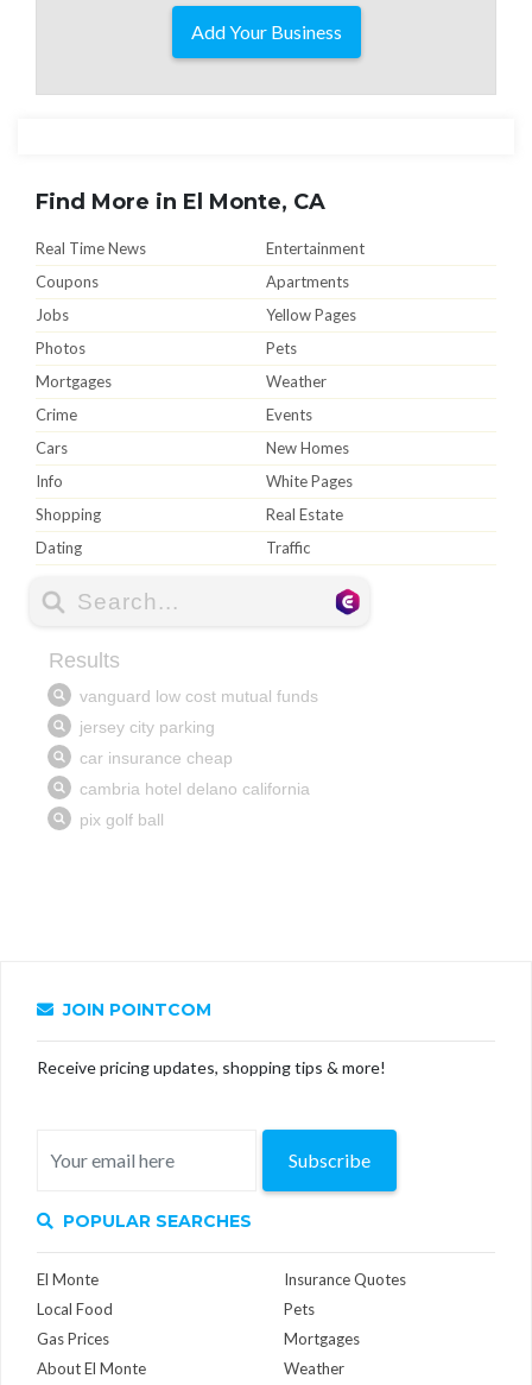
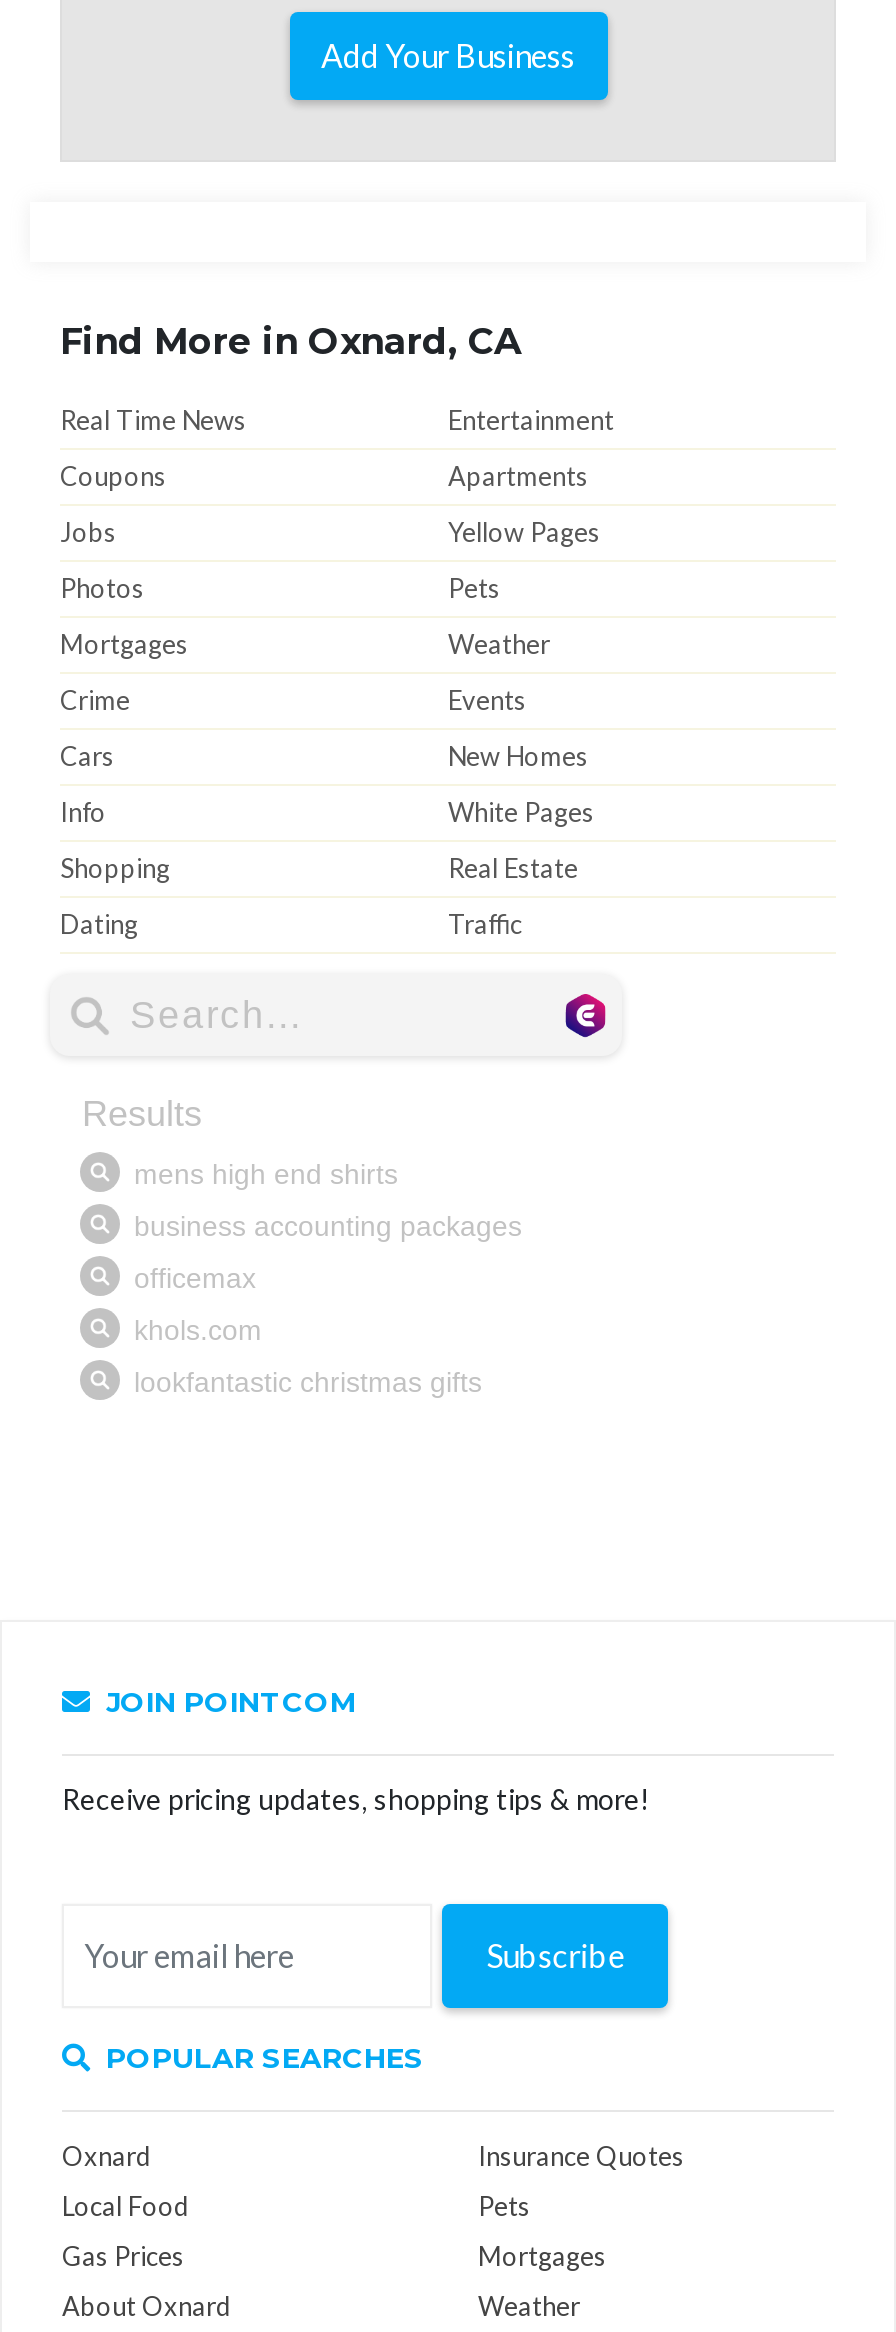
[36,189,325,215] Find More in El Monte, CA -> [60,319,522,363] Find More in Oxnard, CA
[37,1269,99,1288] El Monte -> [62,2139,152,2171] Oxnard
[37,1359,146,1378] About El Monte -> [62,2289,232,2321] About Oxnard

